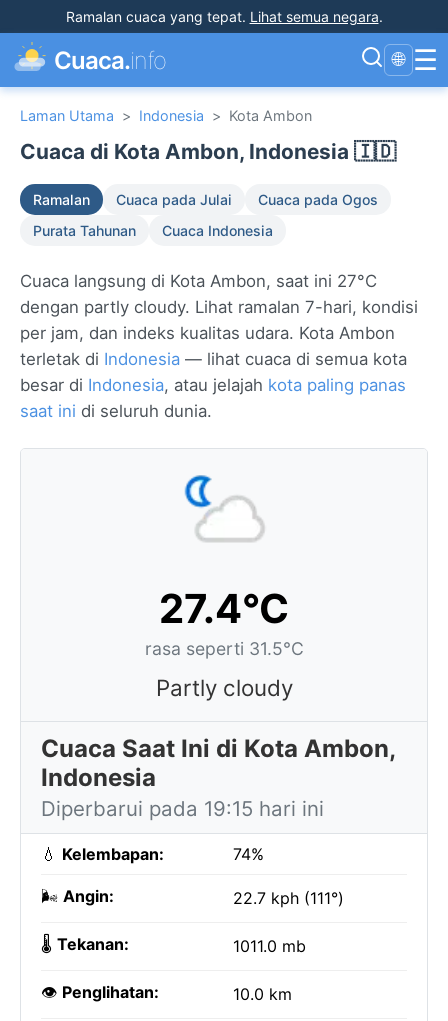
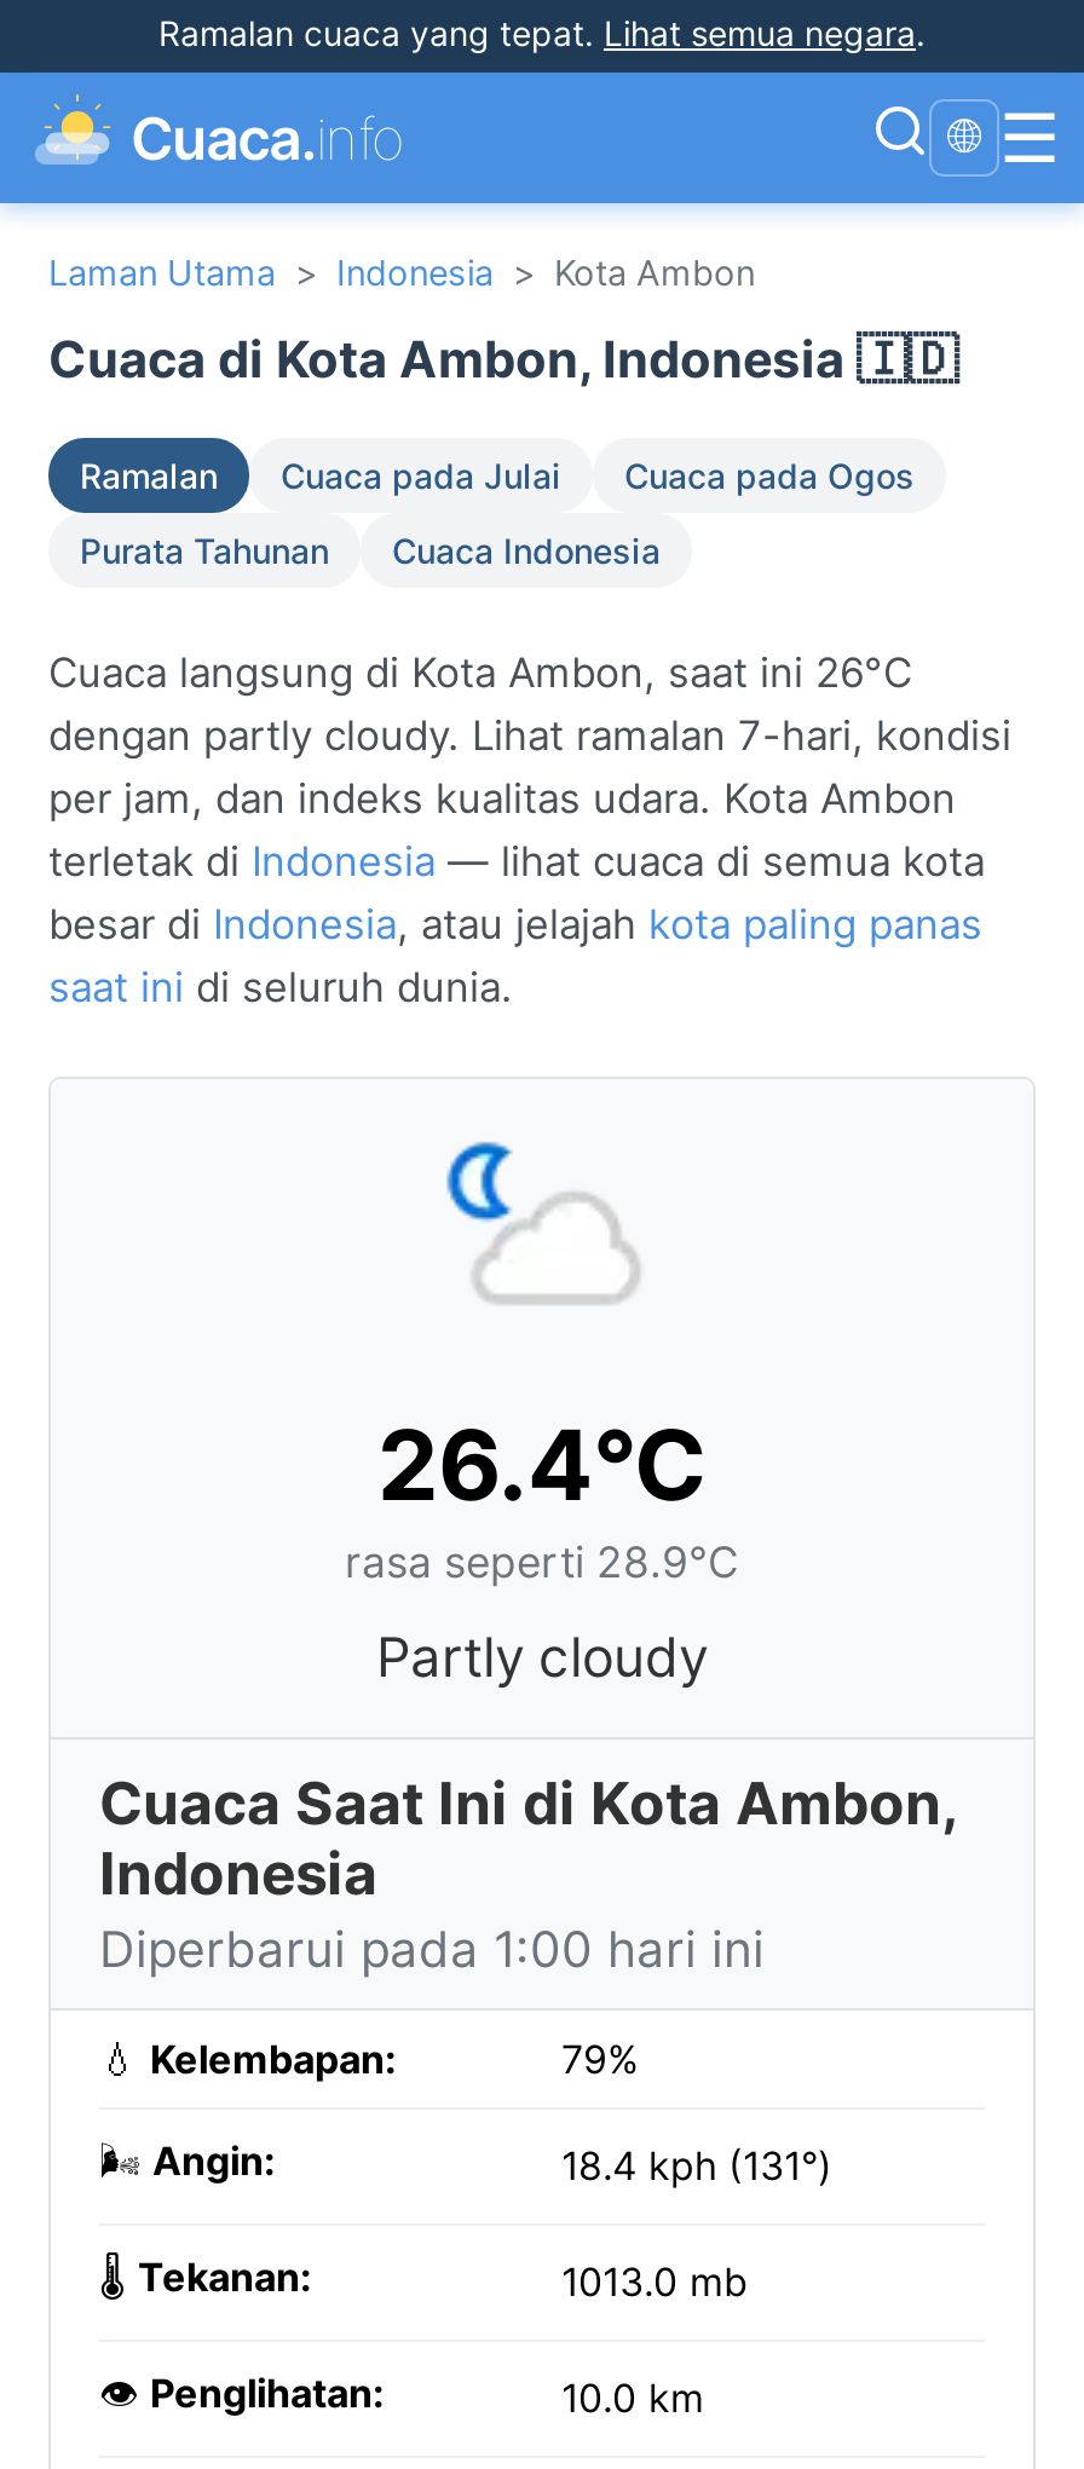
[20,271,377,291] Cuaca langsung di Kota Ambon, saat ini 27°C -> [48,648,912,697] Cuaca langsung di Kota Ambon, saat ini 26°C
[144,584,303,659] 27.4°C | rasa seperti 31.5°C -> [345,1406,739,1587] 26.4°C | rasa seperti 28.9°C
[41,796,324,821] Diperbarui pada 19:15 hari ini -> [99,1919,765,1979] Diperbarui pada 1:00 hari ini
[233,844,264,864] 74% -> [561,2035,639,2083] 79%
[233,888,344,908] 22.7 kph (111°) -> [561,2141,832,2190] 18.4 kph (131°)
[233,936,306,956] 1011.0 mb -> [561,2257,748,2306] 1013.0 mb

